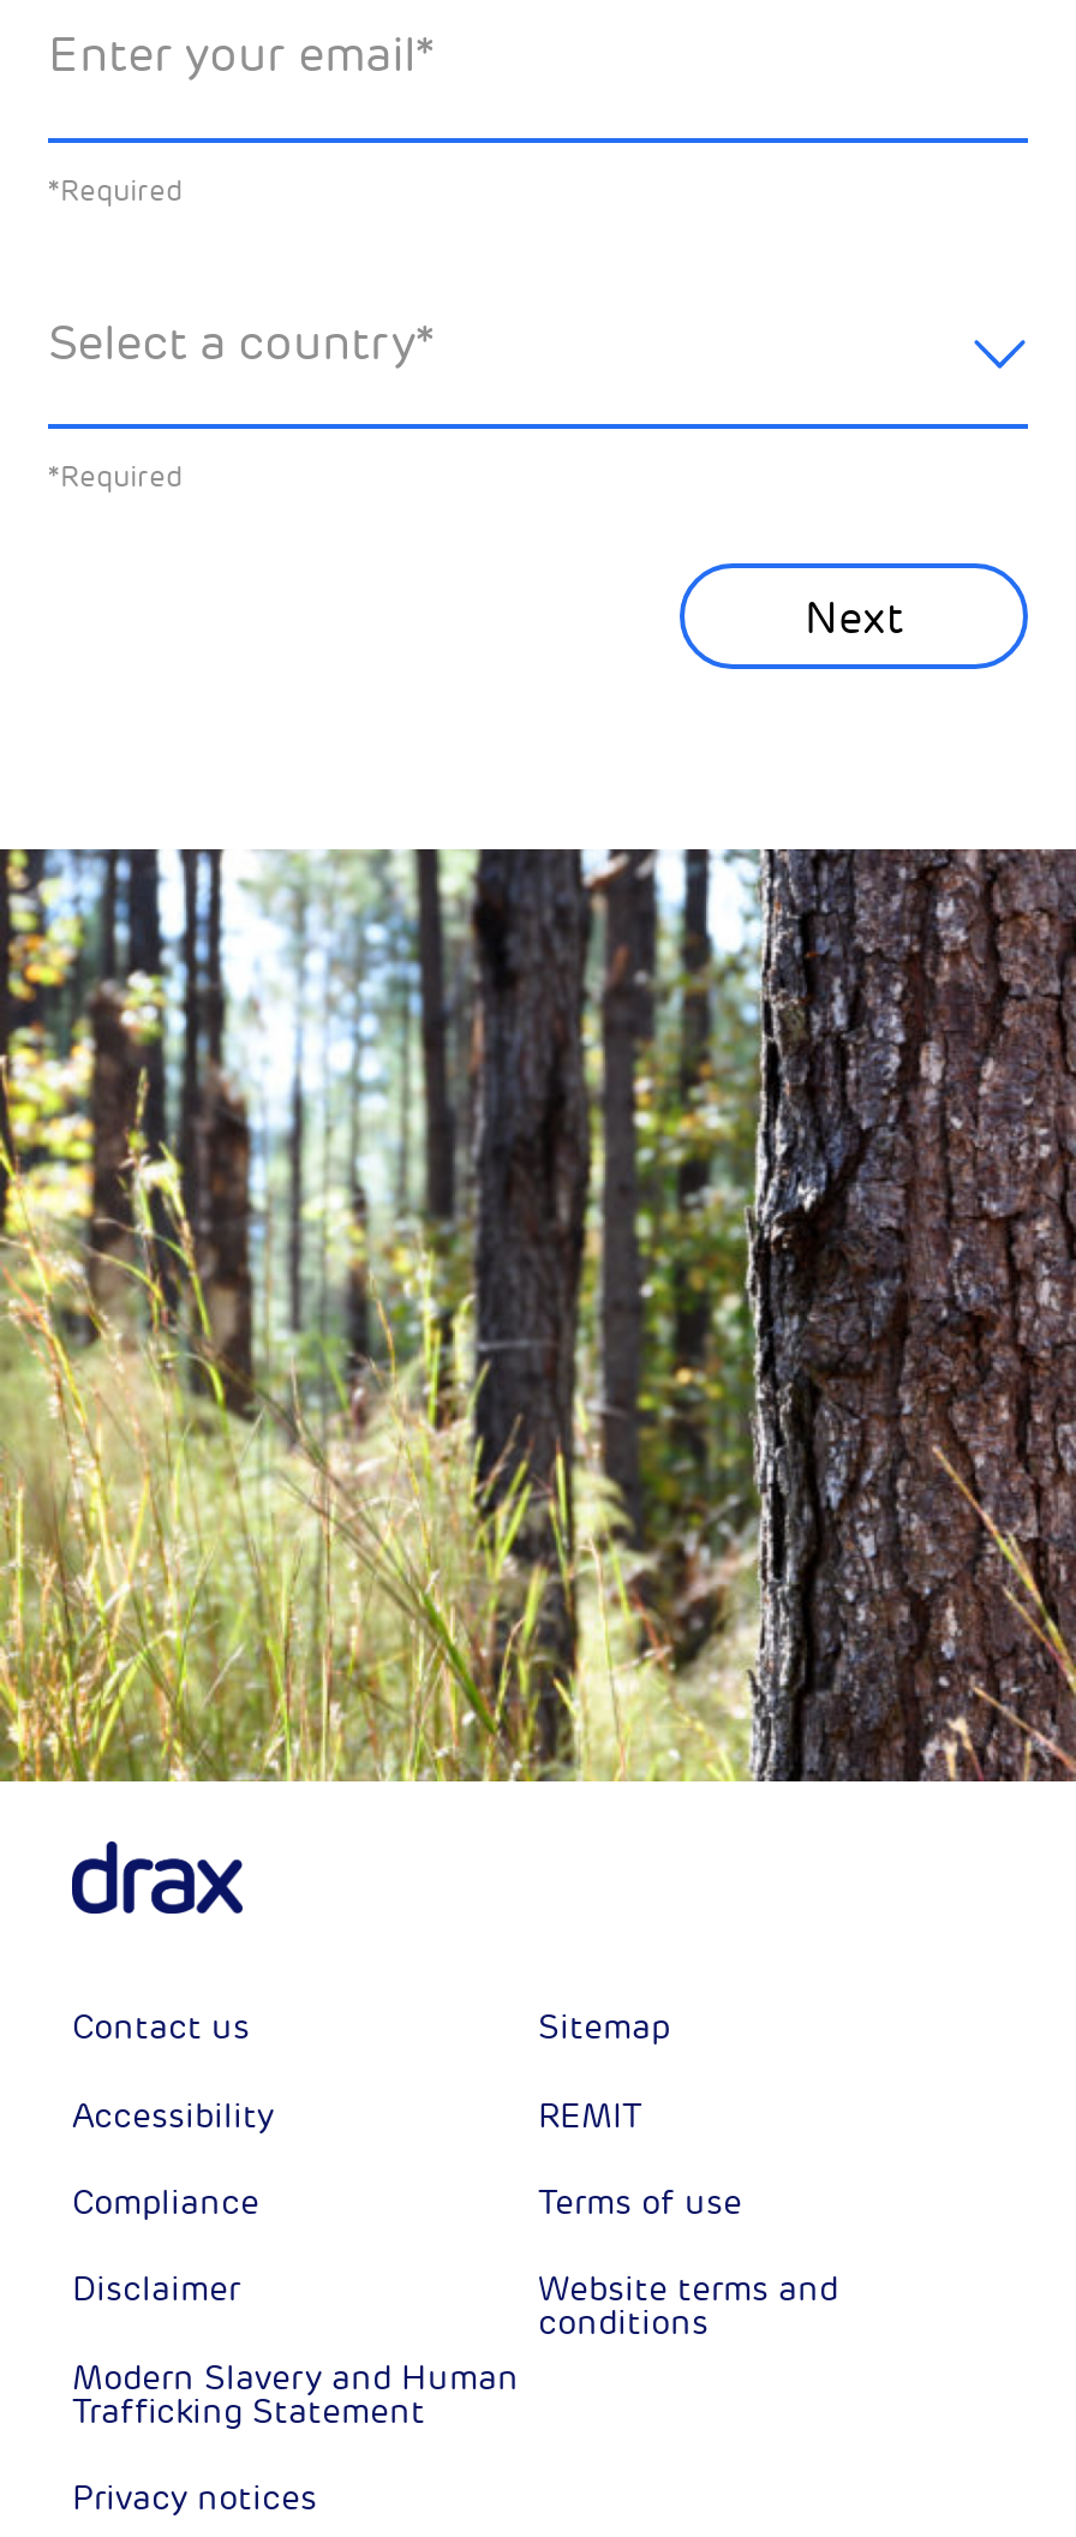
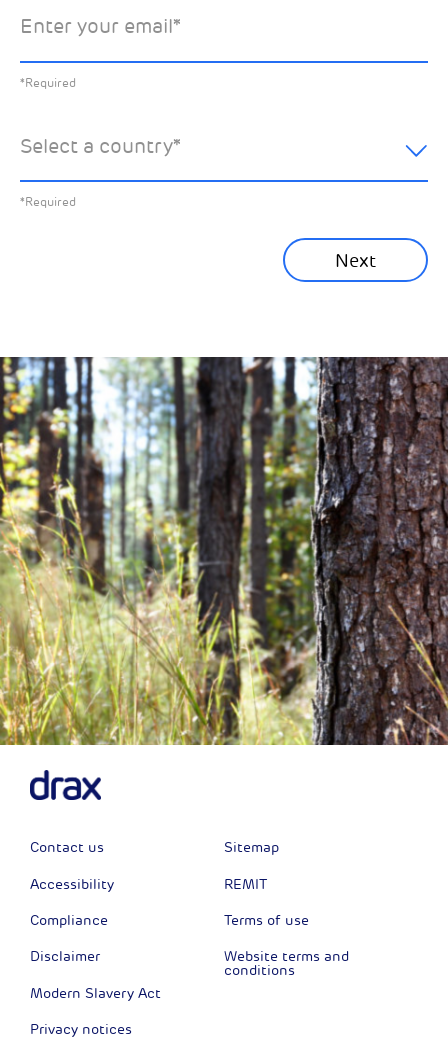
[72,2357,519,2432] Modern Slavery and Human | Trafficking Statement -> [30,985,161,1002] Modern Slavery Act

